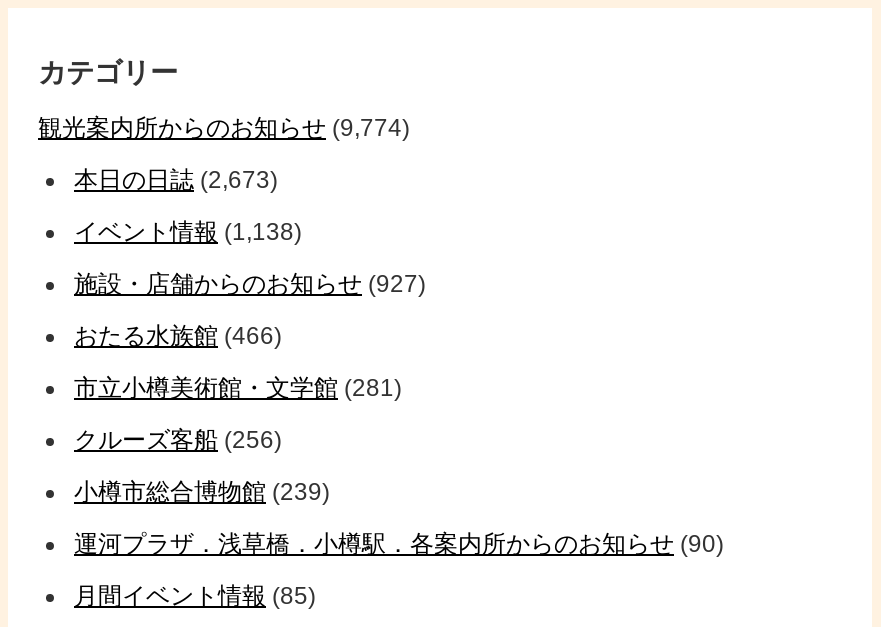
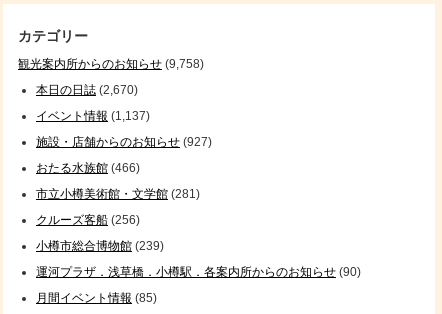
[38,113,410,141] 観光案内所からのお知らせ(9,774) -> [18,57,204,71] 観光案内所からのお知らせ(9,758)
[74,165,278,193] 本日の日誌(2,673) -> [36,83,138,97] 本日の日誌(2,670)
[74,217,302,245] イベント情報(1,138) -> [36,109,150,123] イベント情報(1,137)

